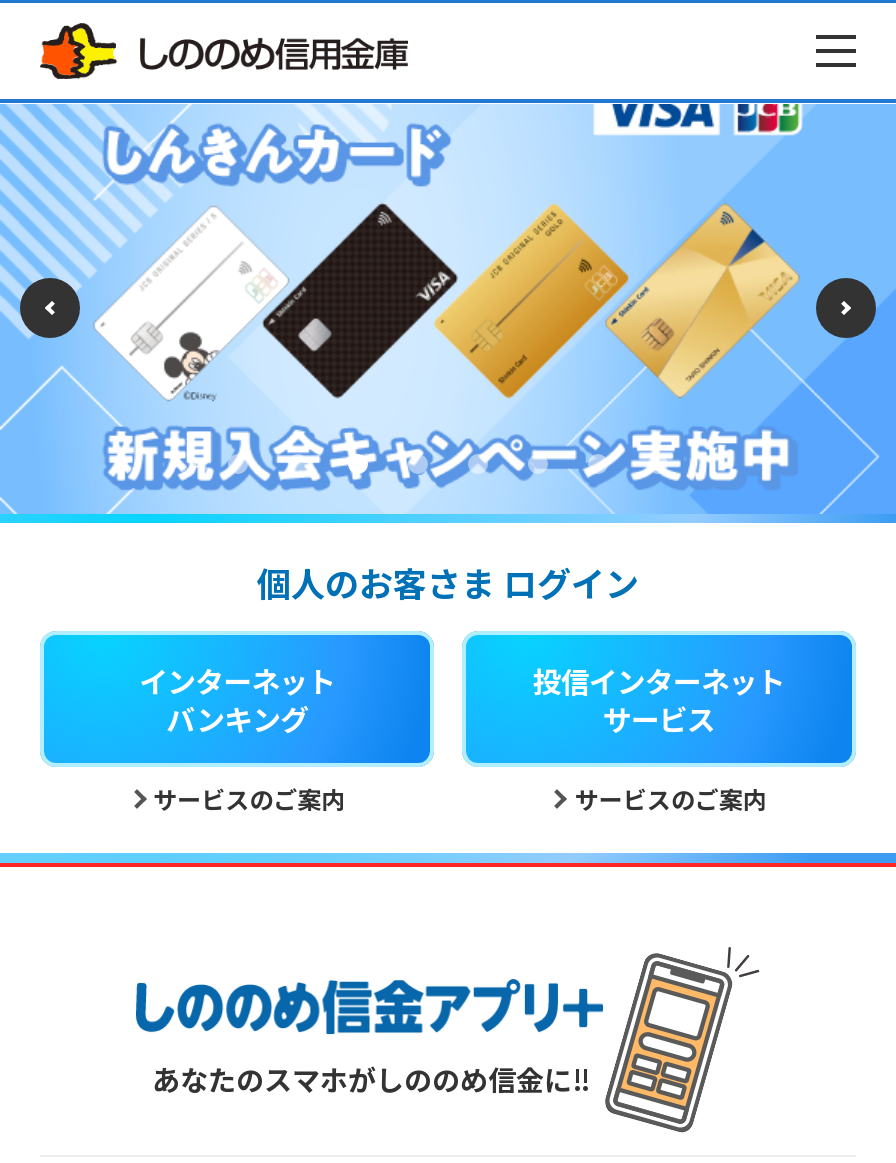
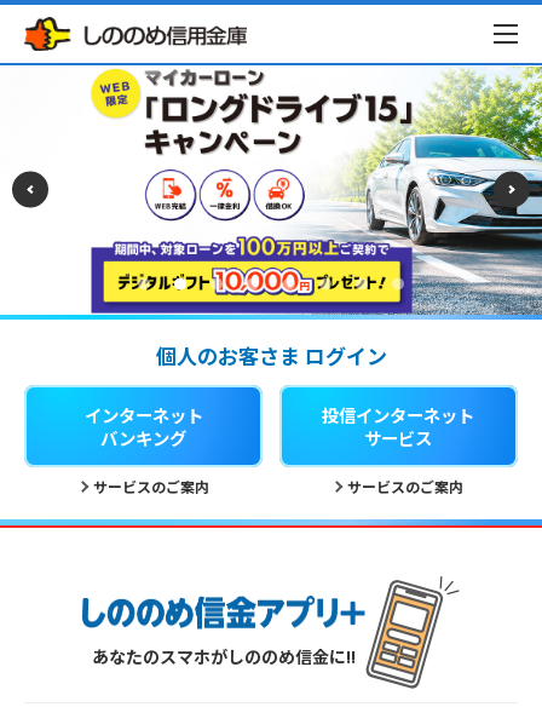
[6,101,890,515] [image] -> [4,65,538,316] [image]

